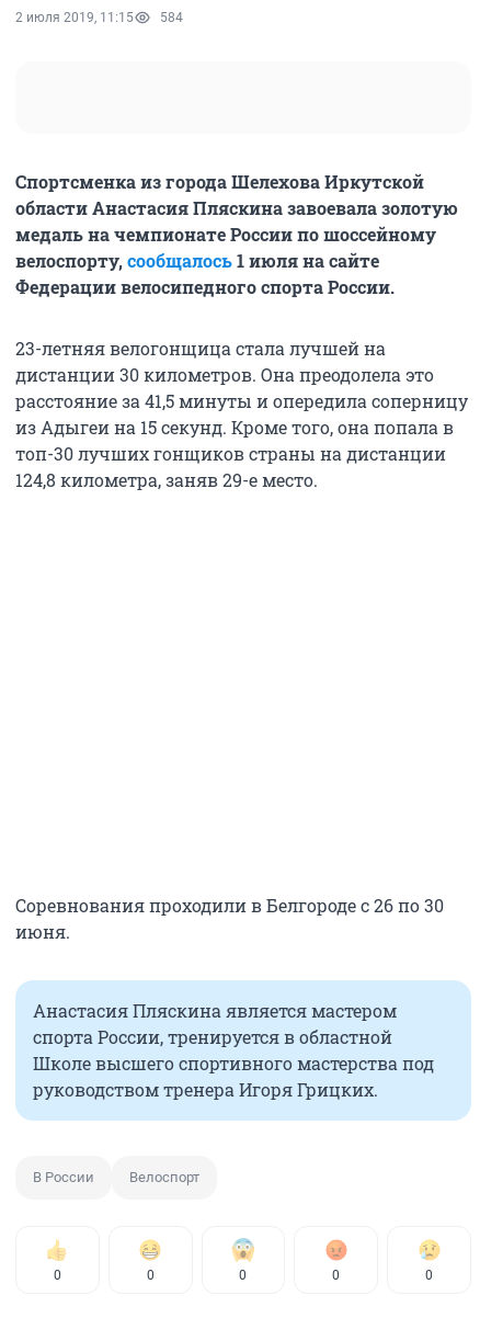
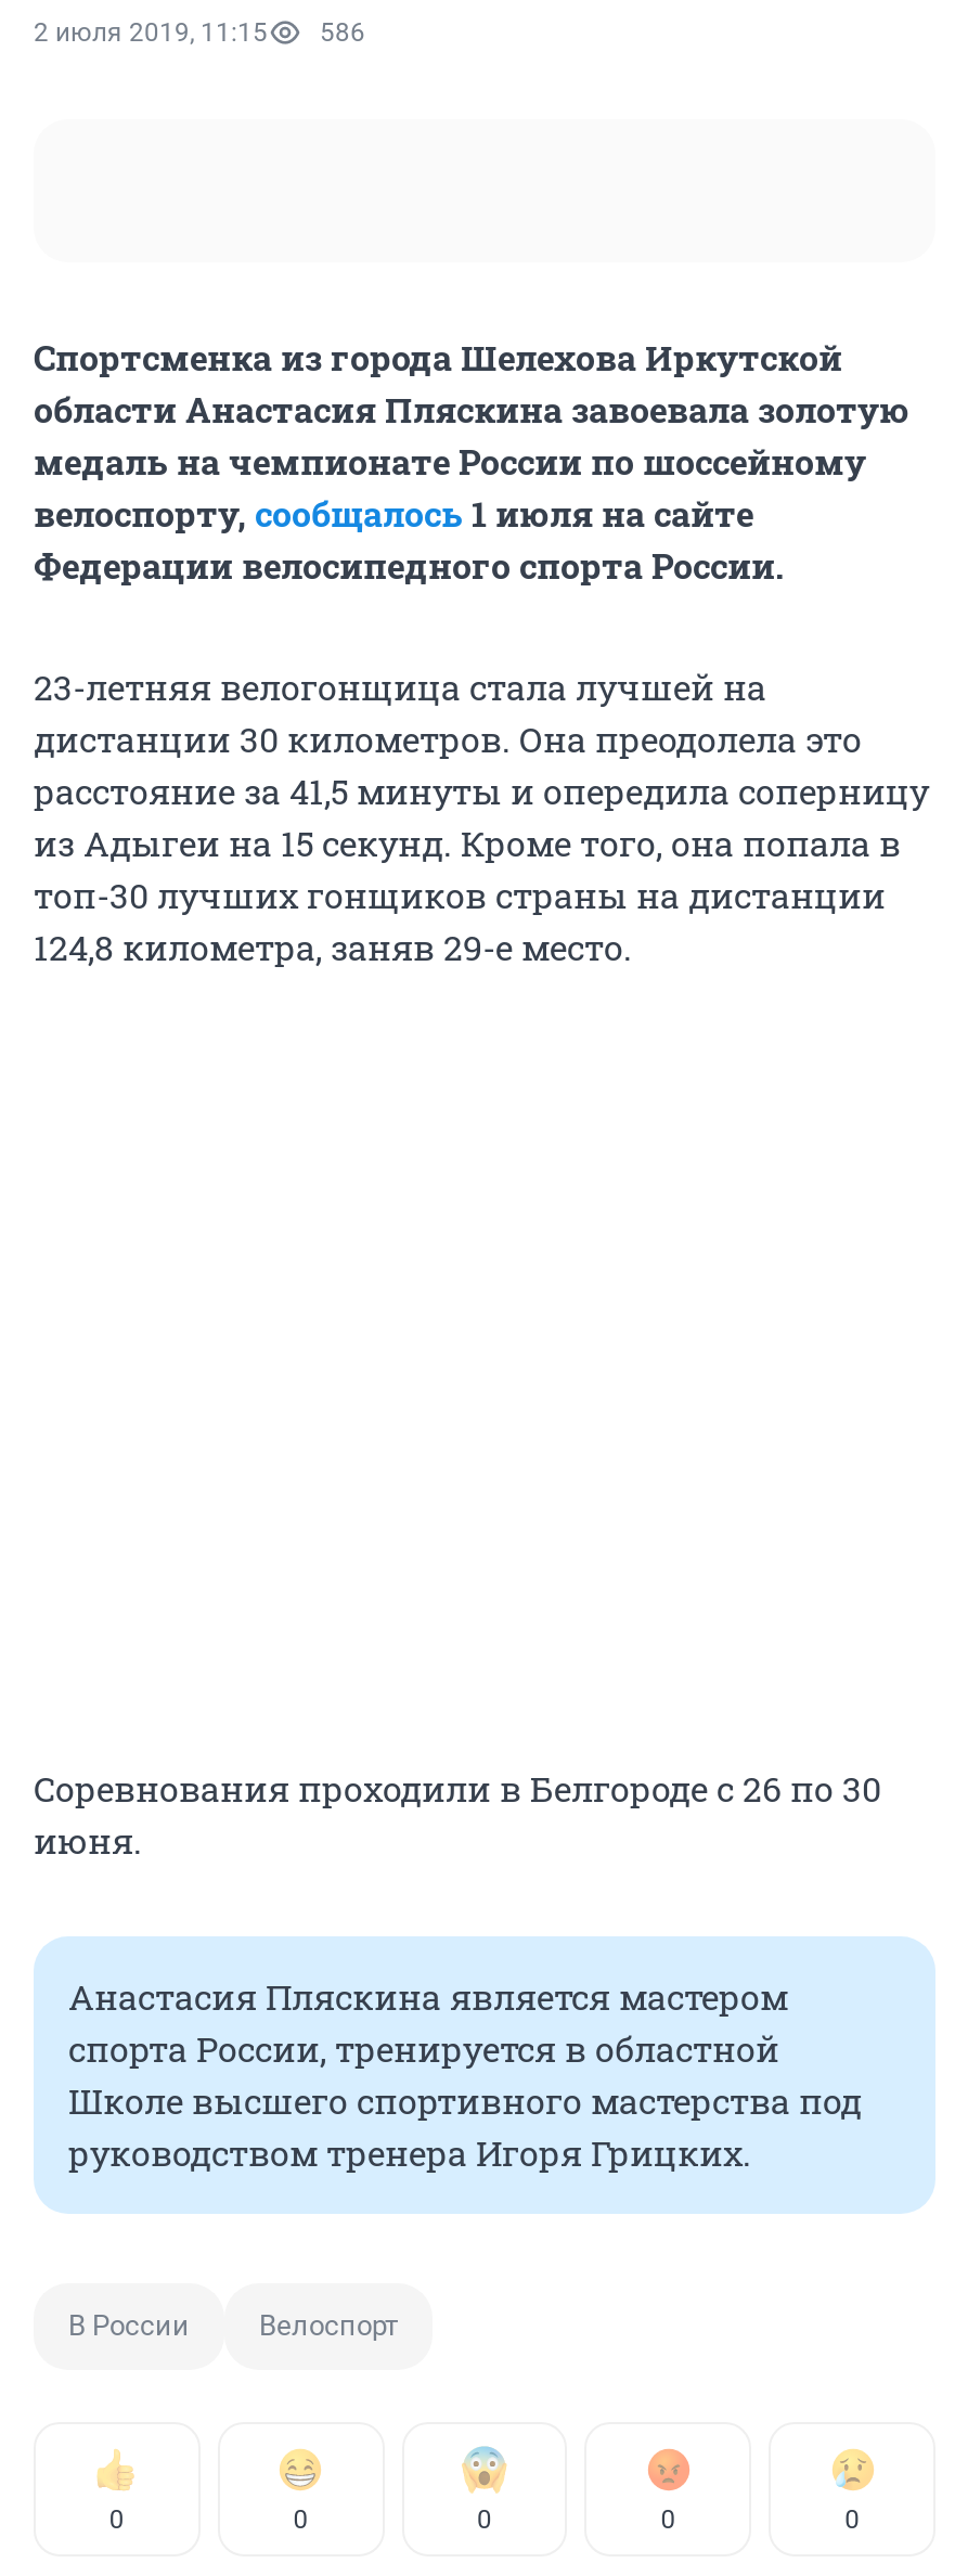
[15,10,183,25] 2 июля 2019, 11:15 584 -> [34,18,365,48] 2 июля 2019, 11:15 586

